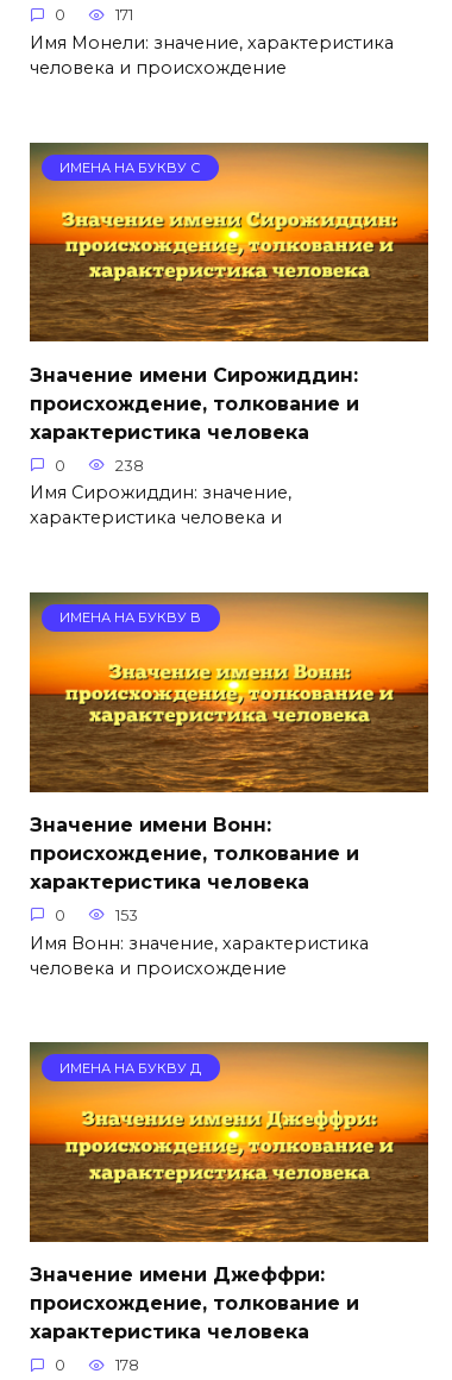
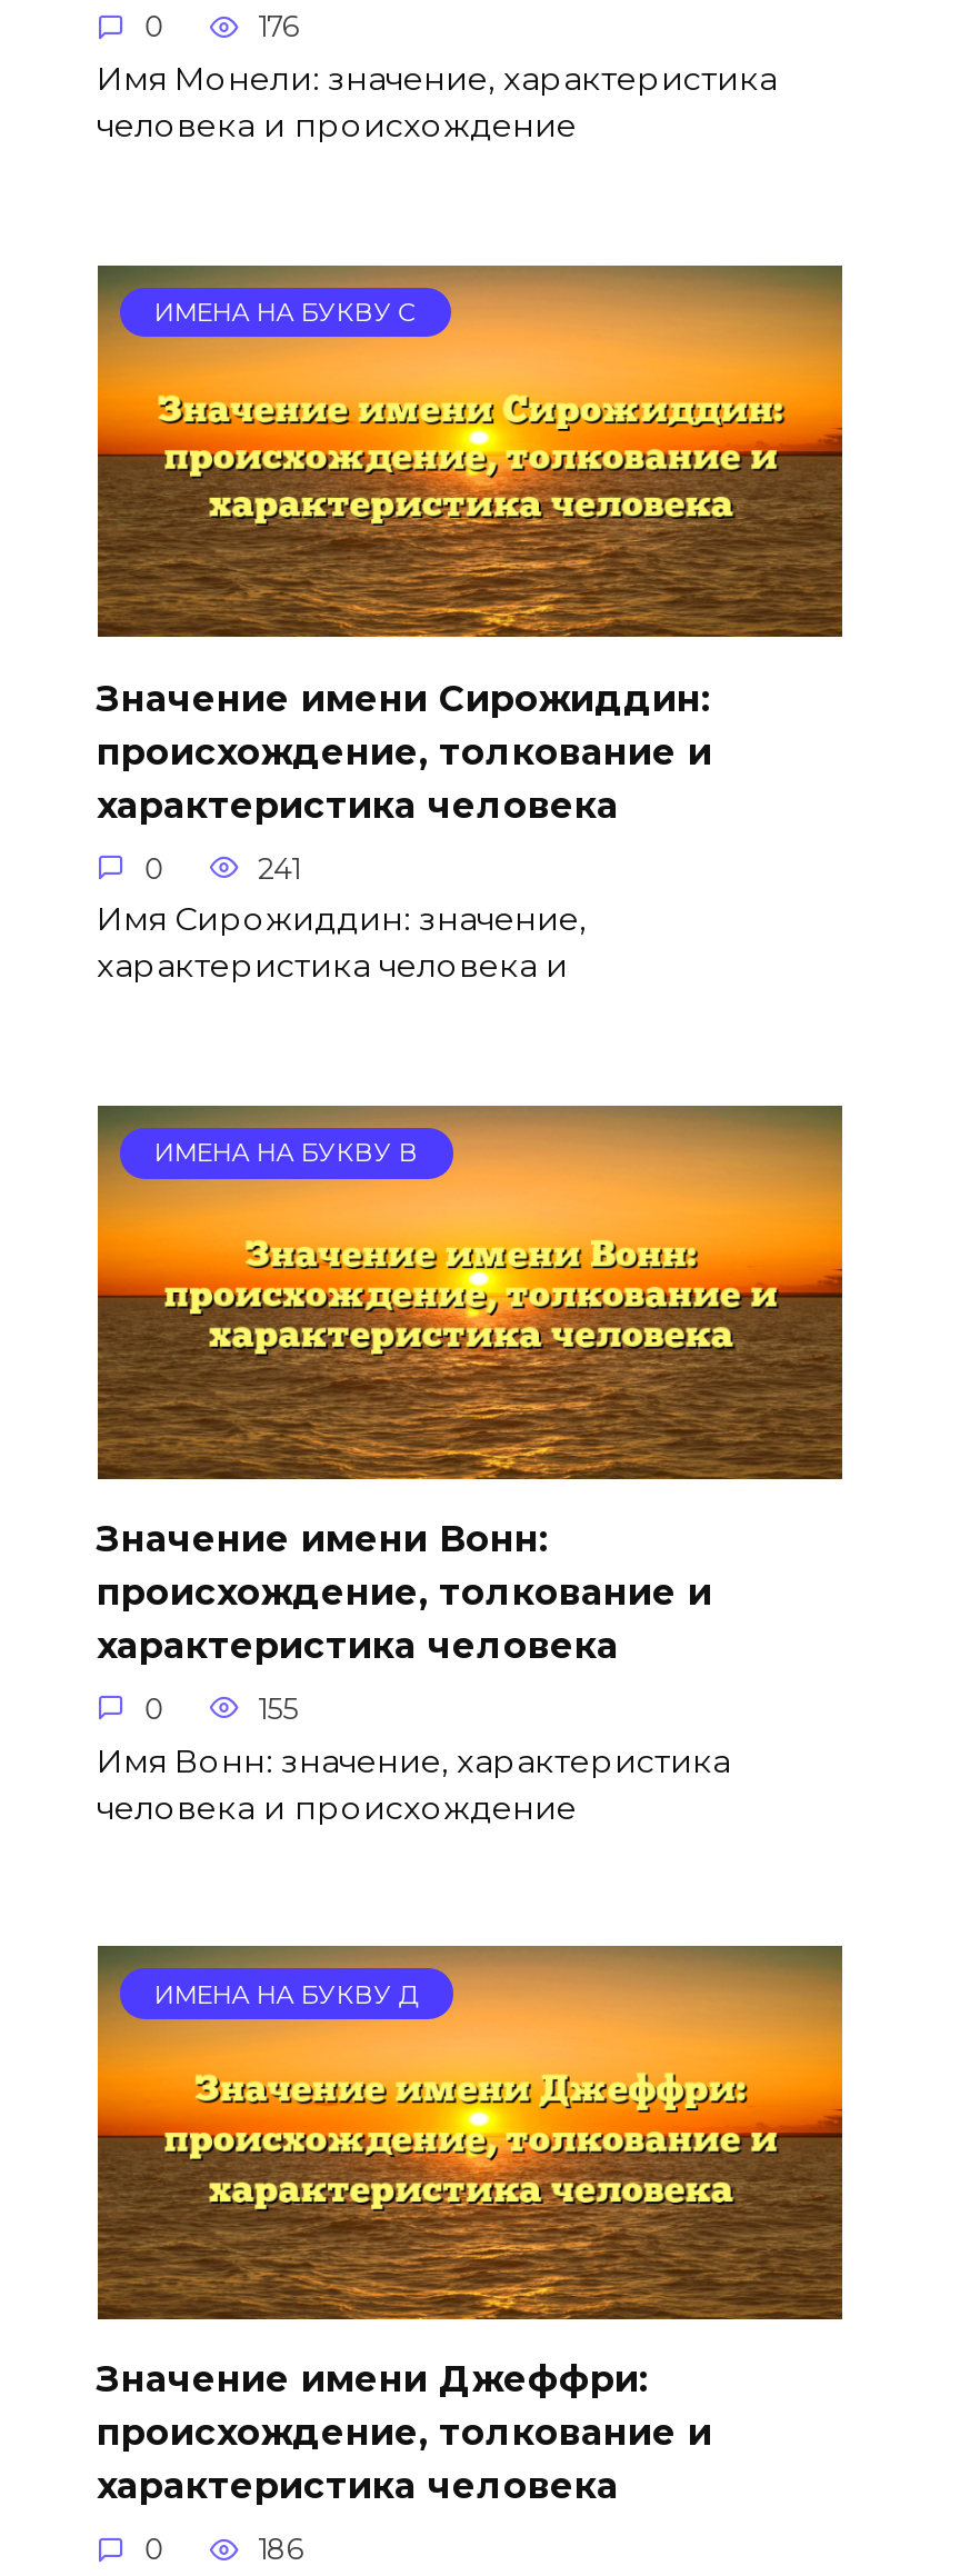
[115,6,133,24] 171 -> [258,11,300,44] 176
[115,456,144,474] 238 -> [258,852,300,885] 241
[115,906,138,924] 153 -> [258,1692,298,1726] 155
[115,1356,139,1374] 178 -> [258,2533,304,2566] 186

